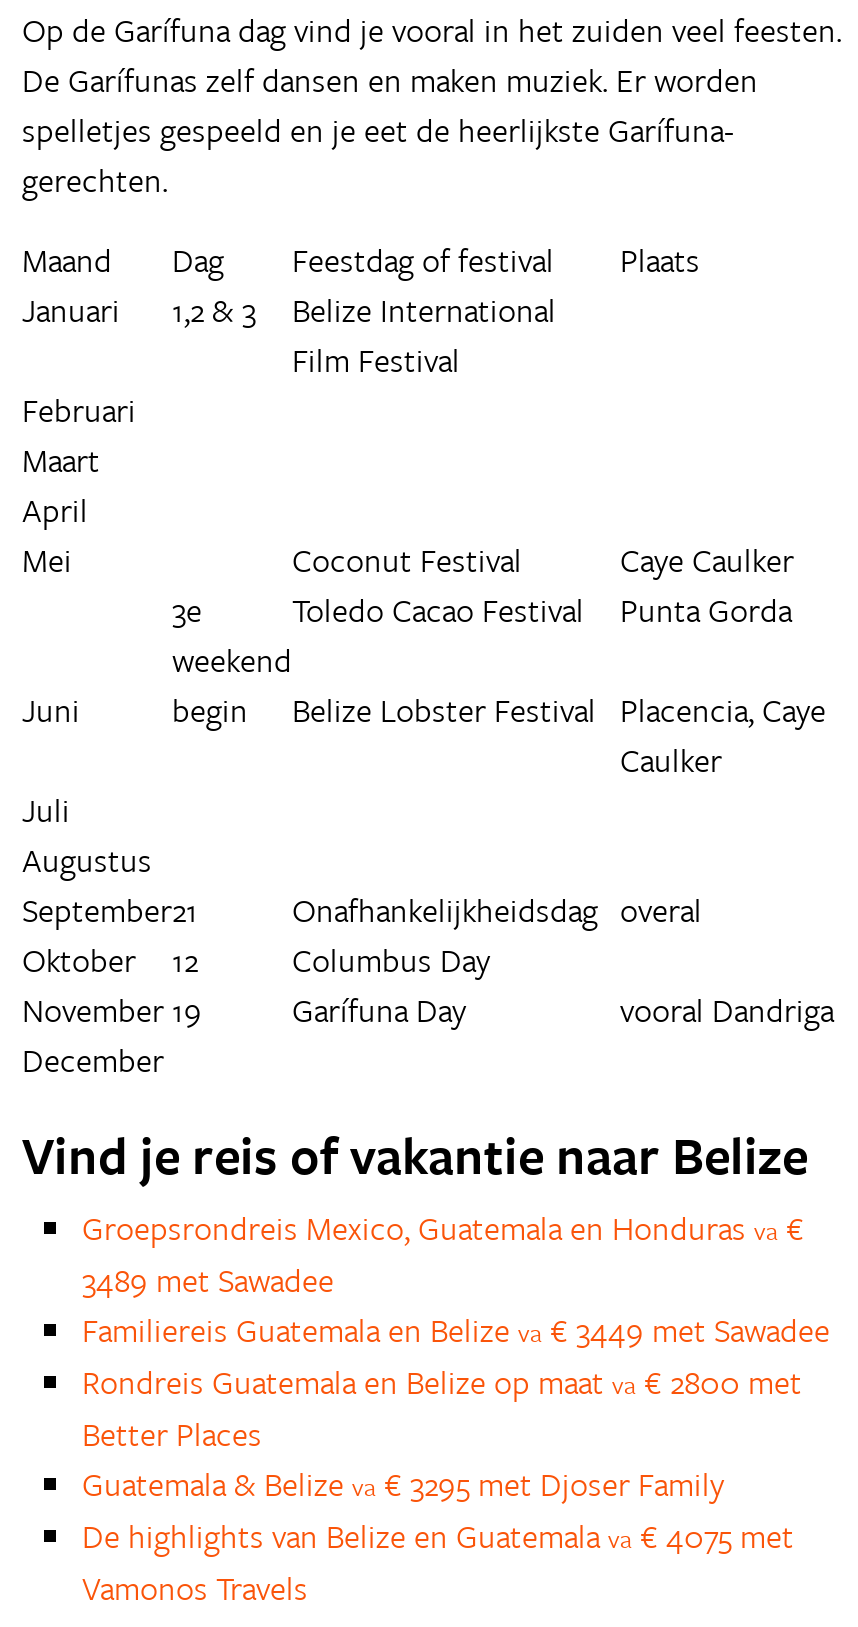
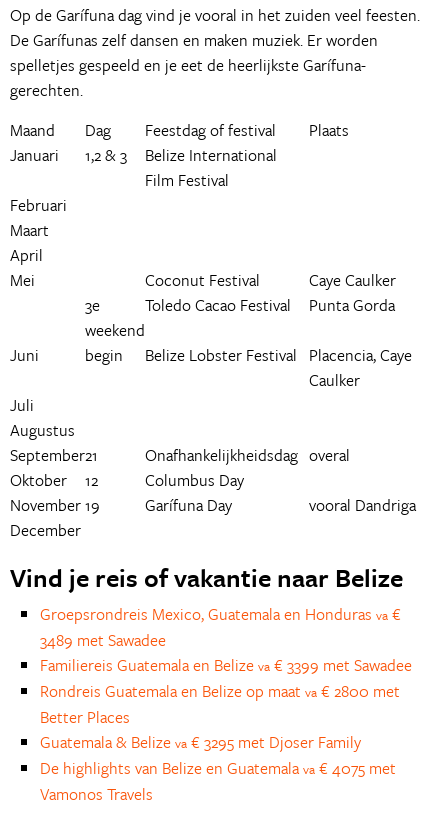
[82,1306,830,1354] Familiereis Guatemala en Belize va € 3449 met Sawadee -> [40,653,412,677] Familiereis Guatemala en Belize va € 3399 met Sawadee

